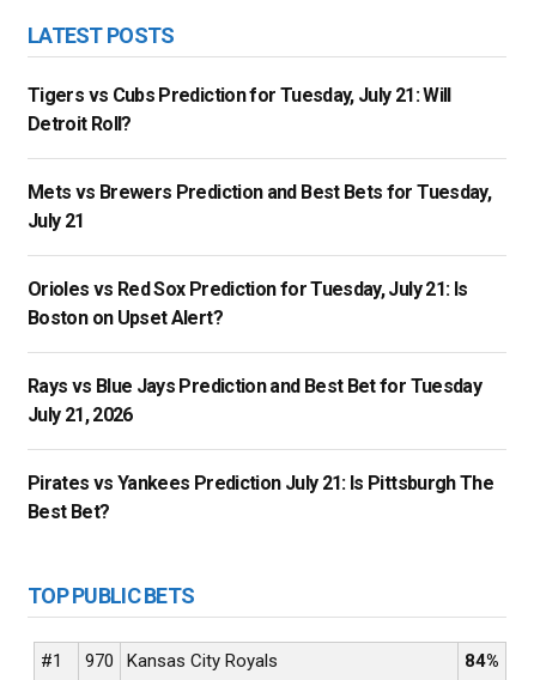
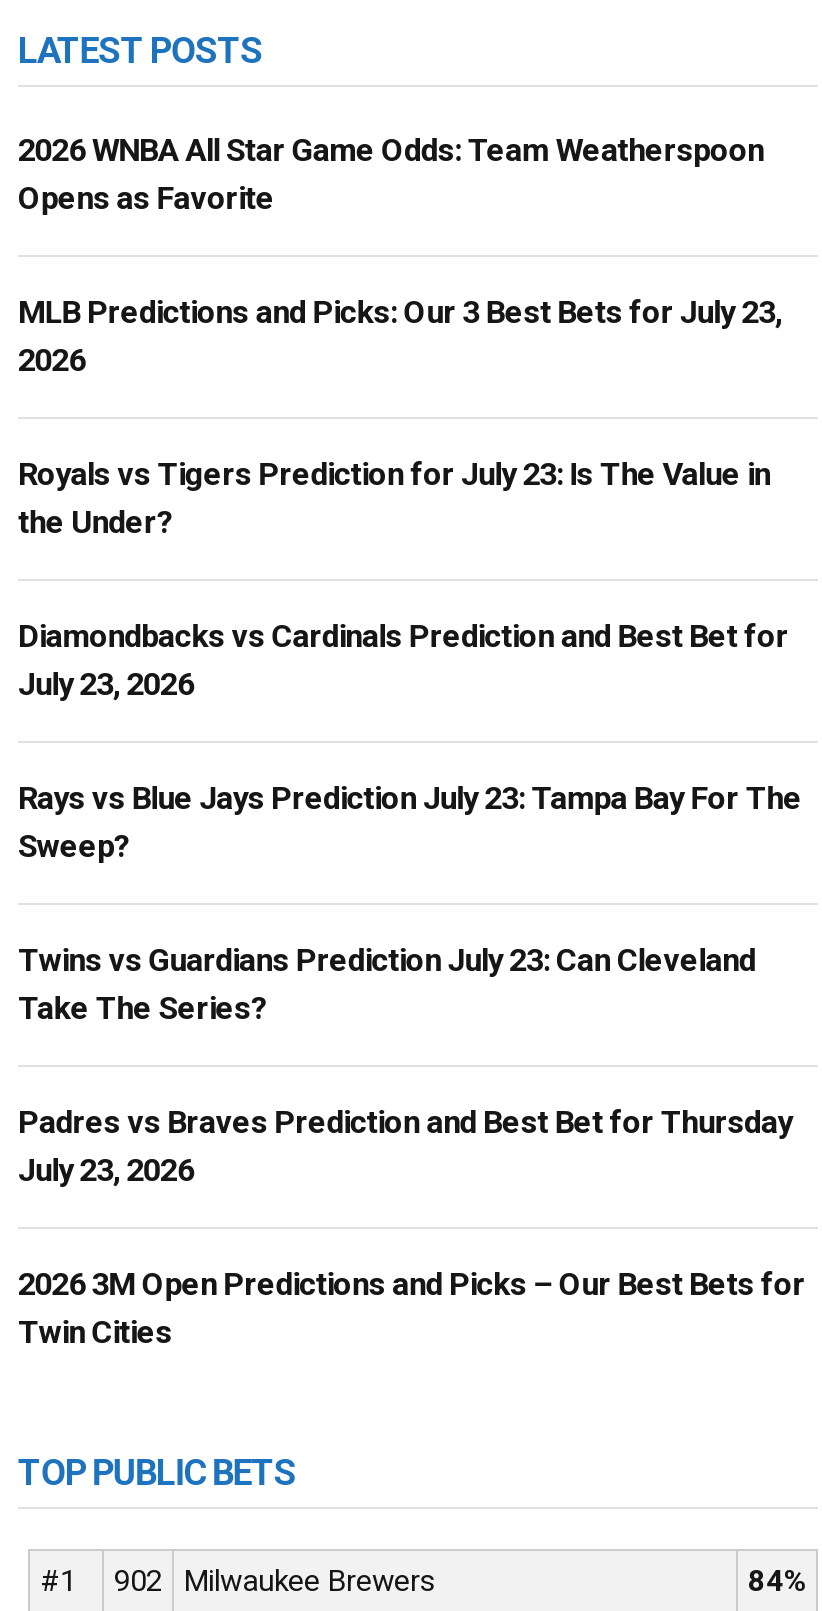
[28,84,494,523] Tigers vs Cubs Prediction for Tuesday, July 21: Will | Detroit Roll? | Mets vs Brewers Prediction and Best Bets for Tuesday, | July 21 | Orioles vs Red Sox Prediction for Tuesday, July 21: Is | Boston on Upset Alert? | Rays vs Blue Jays Prediction and Best Bet for Tuesday | July 21, 2026 | Pirates vs Yankees Prediction July 21: Is Pittsburgh The | Best Bet? -> [18,131,805,1351] 2026 WNBA All Star Game Odds: Team Weatherspoon | Opens as Favorite | MLB Predictions and Picks: Our 3 Best Bets for July 23, | 2026 | Royals vs Tigers Prediction for July 23: Is The Value in | the Under? | Diamondbacks vs Cardinals Prediction and Best Bet for | July 23, 2026 | Rays vs Blue Jays Prediction July 23: Tampa Bay For The | Sweep? | Twins vs Guardians Prediction July 23: Can Cleveland | Take The Series? | Padres vs Braves Prediction and Best Bet for Thursday | July 23, 2026 | 2026 3M Open Predictions and Picks – Our Best Bets for | Twin Cities
[85,650,278,672] 970 | Kansas City Royals -> [114,1563,436,1599] 902 | Milwaukee Brewers

